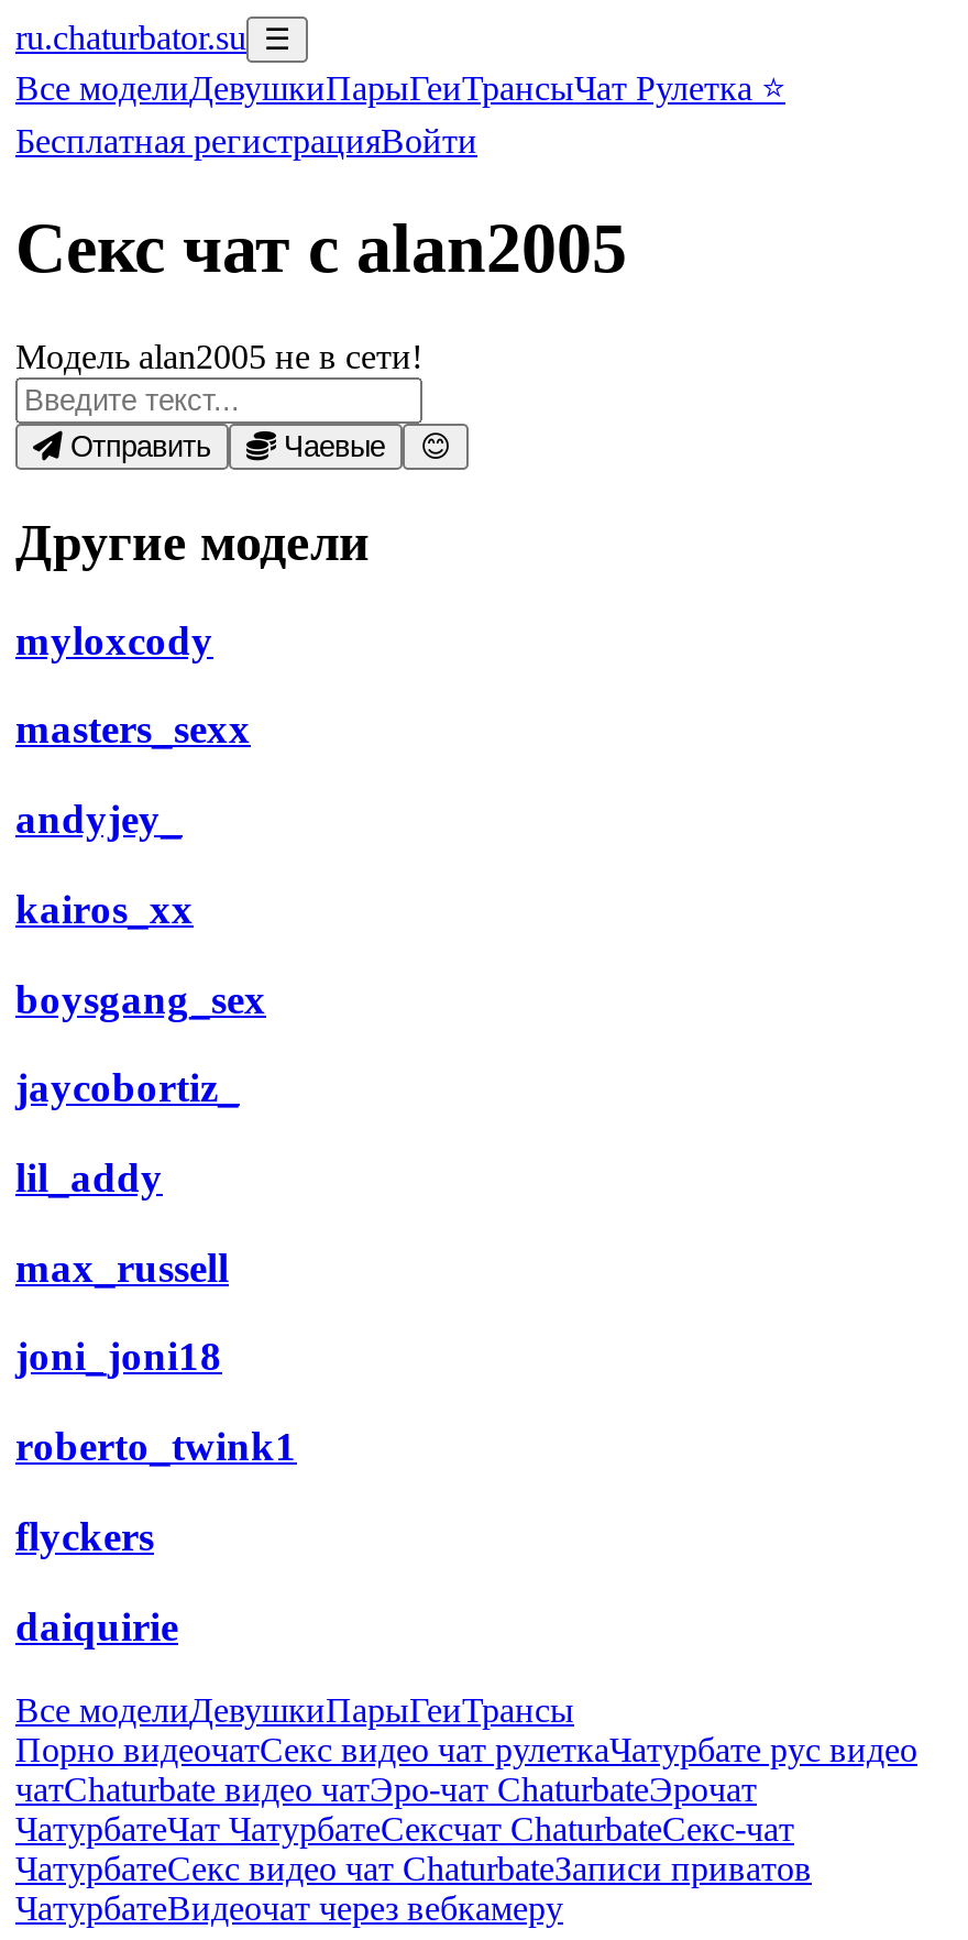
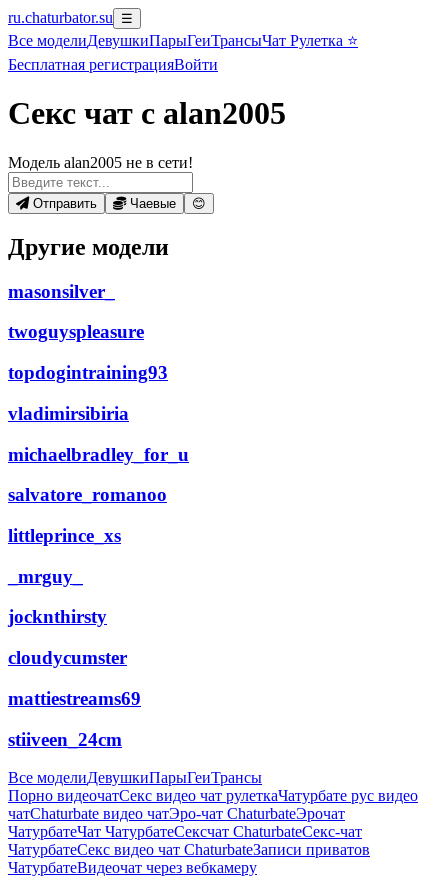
[15,617,213,663] myloxcody -> [8,281,115,302] masonsilver_
[15,706,251,752] masters_sexx -> [8,321,144,342] twoguyspleasure
[15,796,183,842] andyjey_ -> [8,362,168,383] topdogintraining93
[15,885,194,932] kairos_xx -> [8,403,129,424] vladimirsibiria
[15,975,266,1021] boysgang_sex -> [8,444,189,465] michaelbradley_for_u
[15,1065,240,1111] jaycobortiz_ -> [8,484,167,505] salvatore_romanoo
[15,1154,163,1201] lil_addy -> [8,525,121,546] littleprince_xs
[15,1244,229,1290] max_russell -> [8,566,83,587] _mrguy_
[15,1333,222,1380] joni_joni18 -> [8,606,107,627] jocknthirsty
[15,1423,297,1469] roberto_twink1 -> [8,647,127,668] cloudycumster
[15,1513,154,1559] flyckers -> [8,688,141,709] mattiestreams69
[15,1602,178,1649] daiquirie -> [8,729,122,750] stiiveen_24cm

